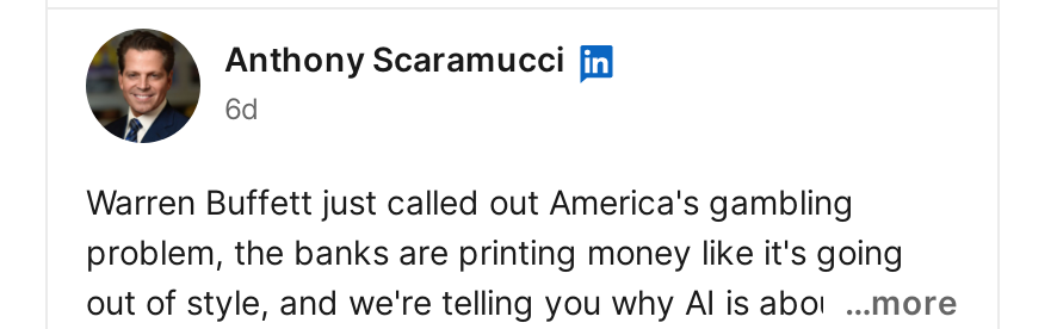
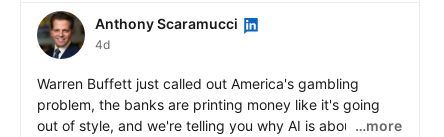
[224,90,258,126] 6d -> [95,37,110,52] 4d

